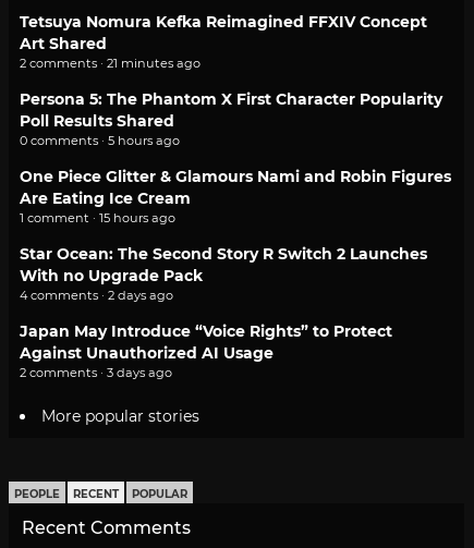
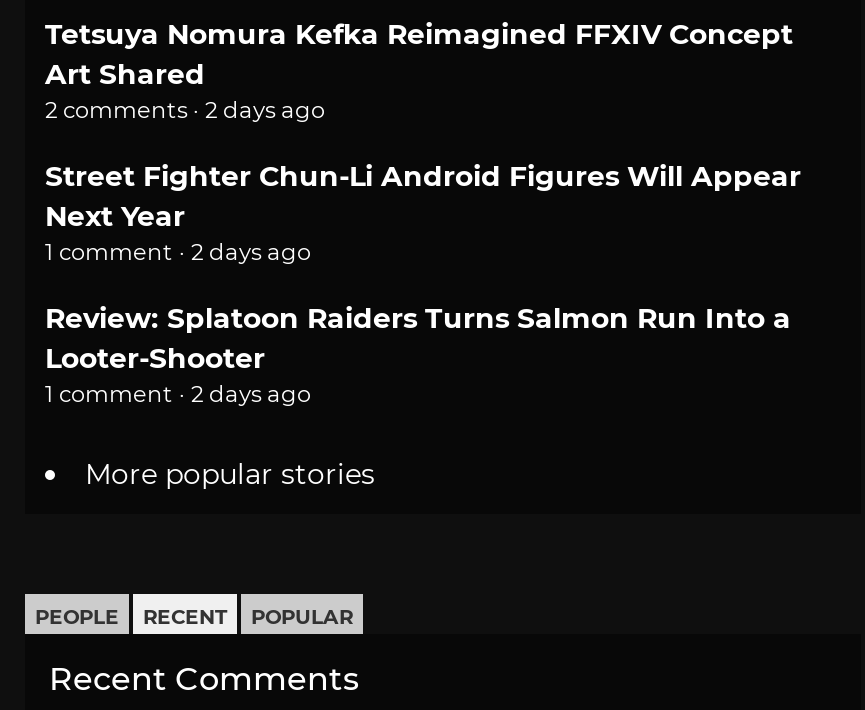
[20,55,451,380] 2 comments · 21 minutes ago | Persona 5: The Phantom X First Character Popularity | Poll Results Shared | 0 comments · 5 hours ago | One Piece Glitter & Glamours Nami and Robin Figures | Are Eating Ice Cream | 1 comment · 15 hours ago | Star Ocean: The Second Story R Switch 2 Launches | With no Upgrade Pack | 4 comments · 2 days ago | Japan May Introduce “Voice Rights” to Protect | Against Unauthorized AI Usage | 2 comments · 3 days ago -> [45,96,801,408] 2 comments · 2 days ago | Street Fighter Chun-Li Android Figures Will Appear | Next Year | 1 comment · 2 days ago | Review: Splatoon Raiders Turns Salmon Run Into a | Looter-Shooter | 1 comment · 2 days ago

